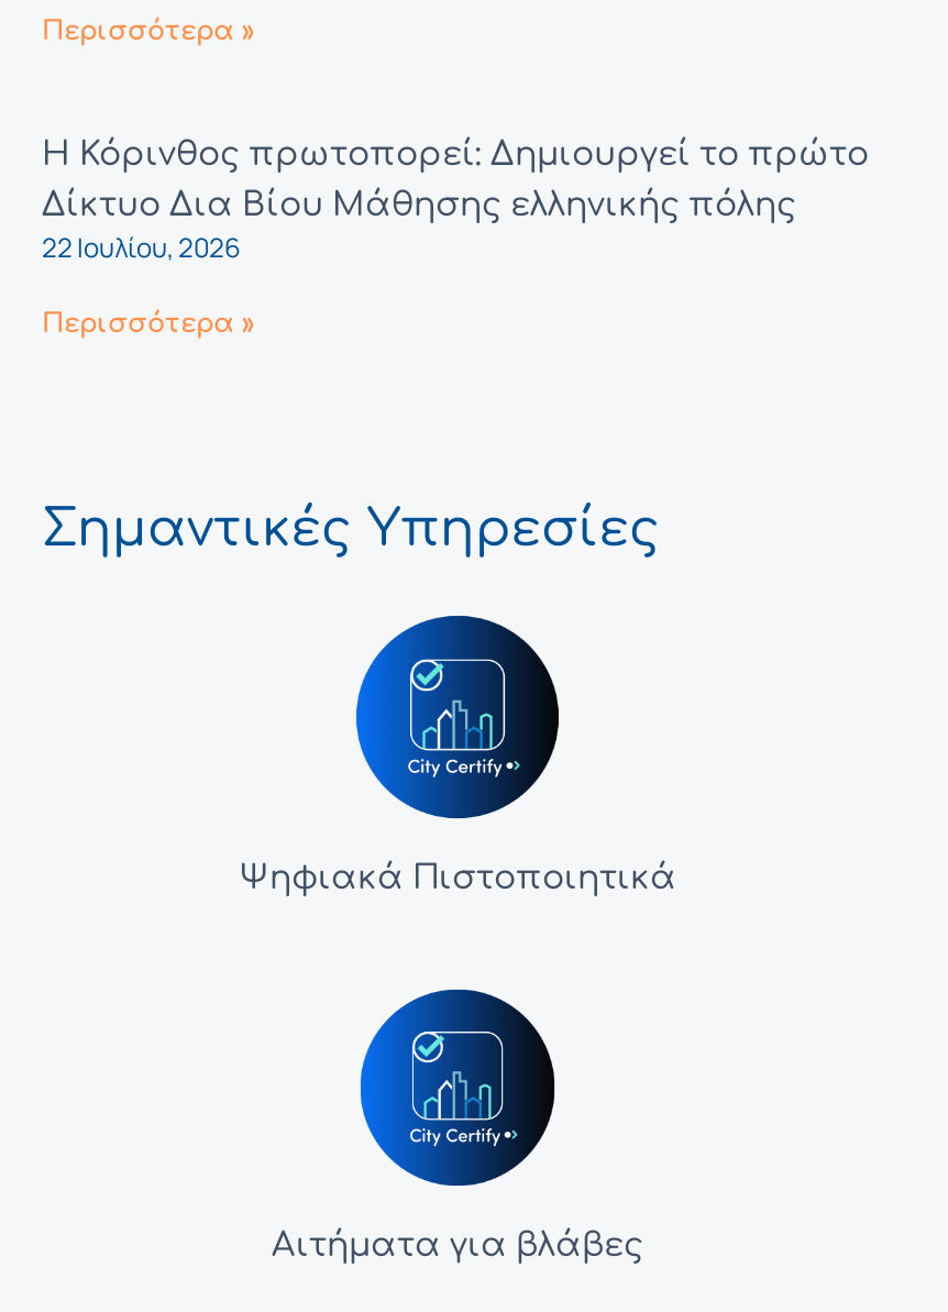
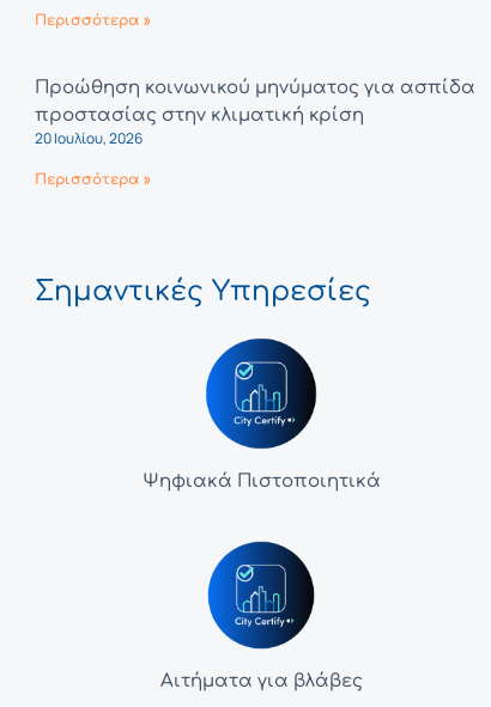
[42,137,869,267] Η Κόρινθος πρωτοπορεί: Δημιουργεί το πρώτο | Δίκτυο Δια Βίου Μάθησης ελληνικής πόλης | 22 Ιουλίου, 2026 -> [35,78,475,149] Προώθηση κοινωνικού μηνύματος για ασπίδα | προστασίας στην κλιματική κρίση | 20 Ιουλίου, 2026

